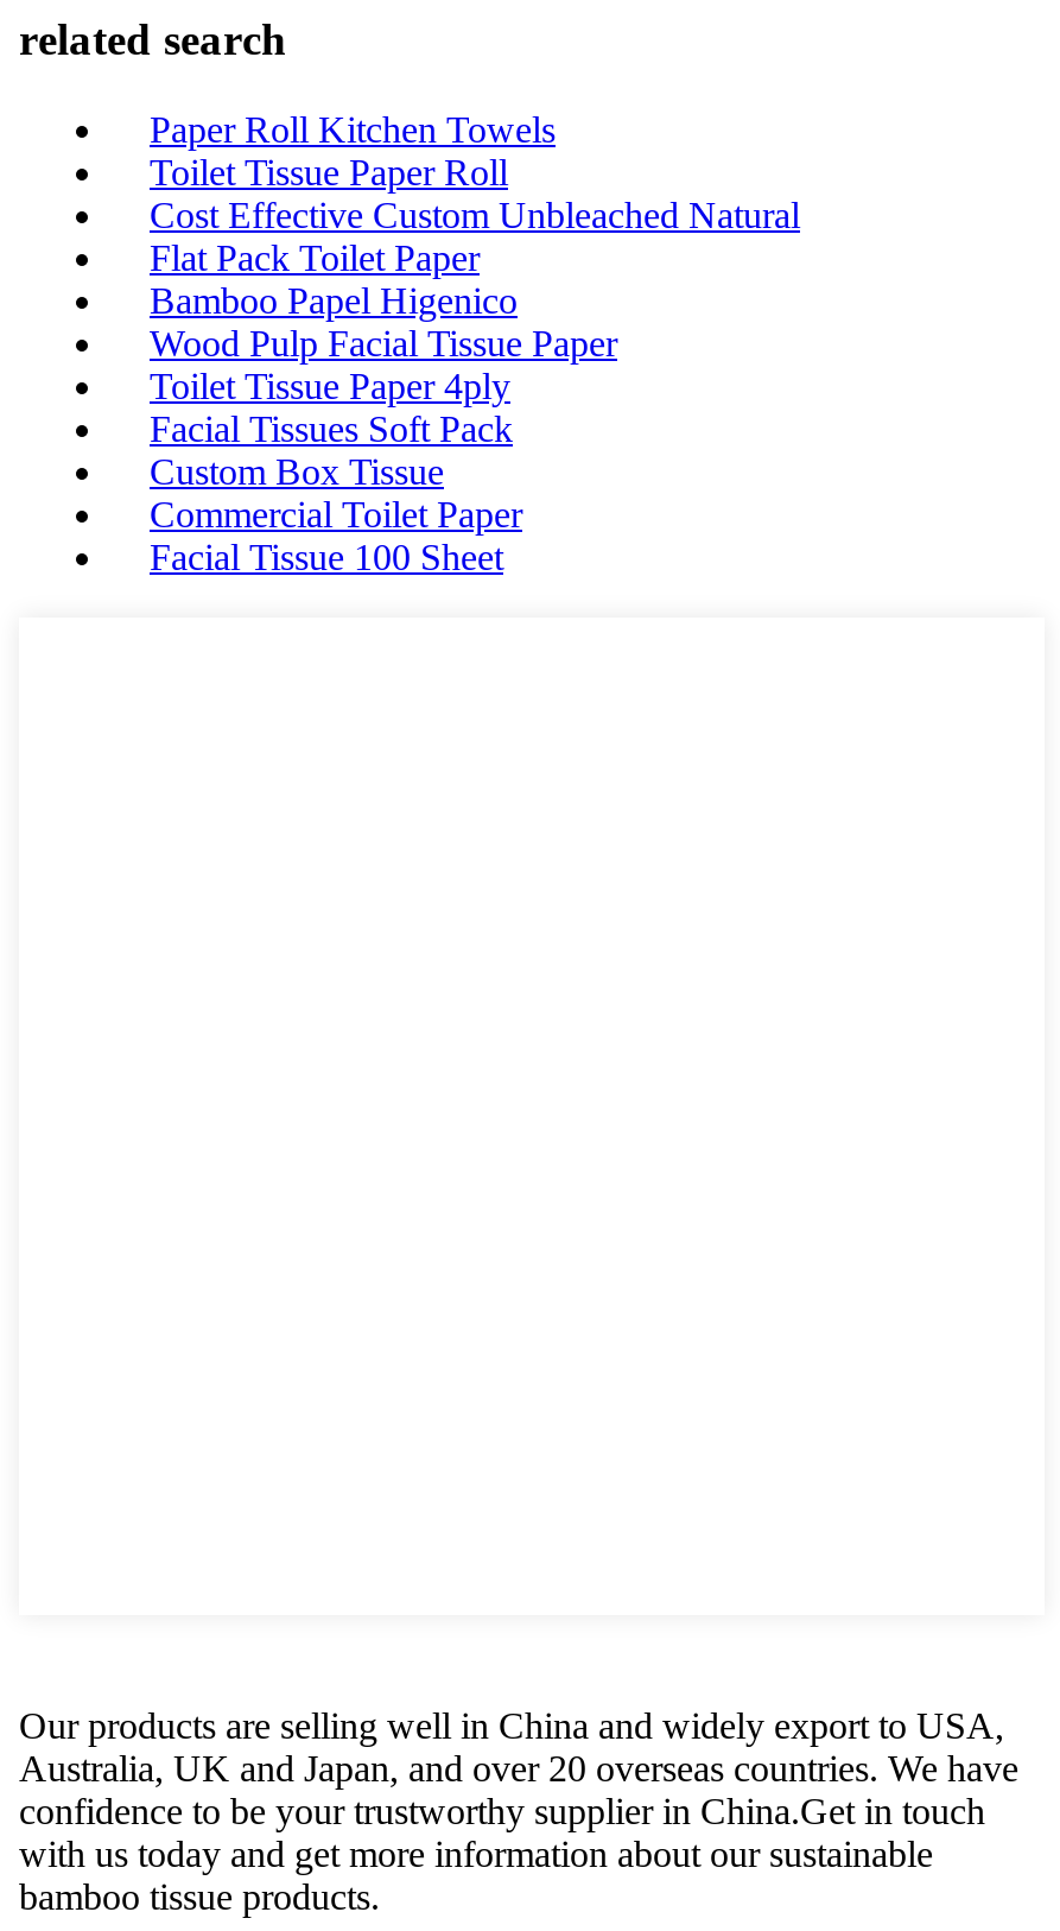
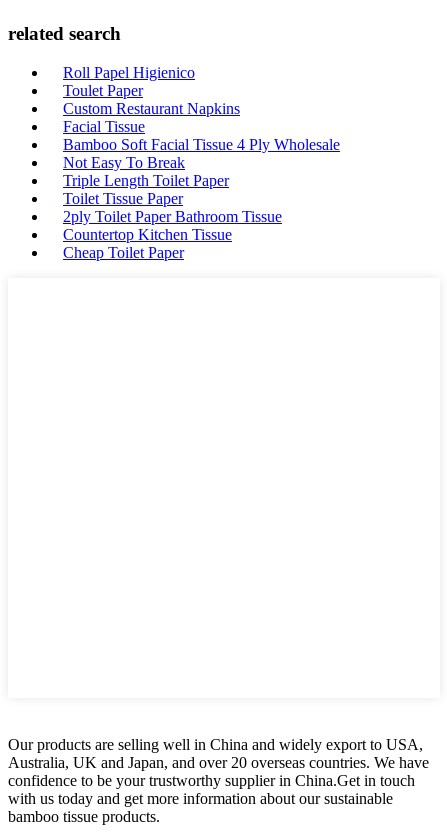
[150,110,800,578] Paper Roll Kitchen Towels | Toilet Tissue Paper Roll | Cost Effective Custom Unbleached Natural | Flat Pack Toilet Paper | Bamboo Papel Higenico | Wood Pulp Facial Tissue Paper | Toilet Tissue Paper 4ply | Facial Tissues Soft Pack | Custom Box Tissue | Commercial Toilet Paper | Facial Tissue 100 Sheet -> [63,64,340,261] Roll Papel Higienico | Toulet Paper | Custom Restaurant Napkins | Facial Tissue | Bamboo Soft Facial Tissue 4 Ply Wholesale | Not Easy To Break | Triple Length Toilet Paper | Toilet Tissue Paper | 2ply Toilet Paper Bathroom Tissue | Countertop Kitchen Tissue | Cheap Toilet Paper

